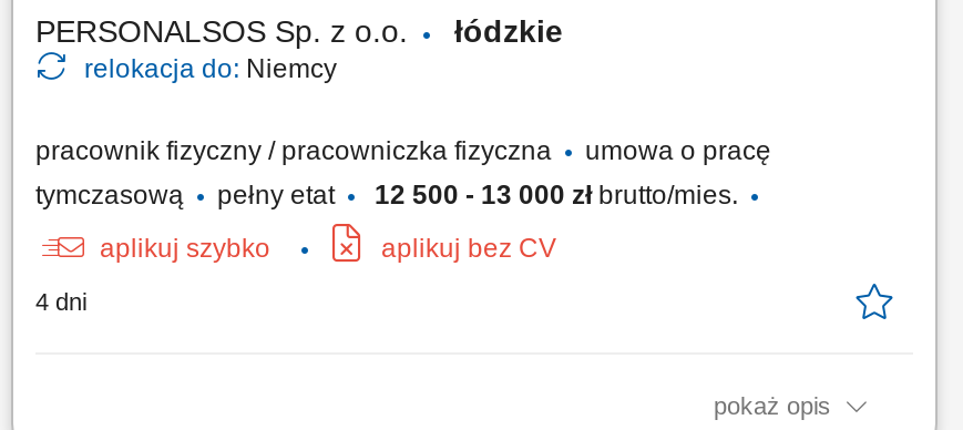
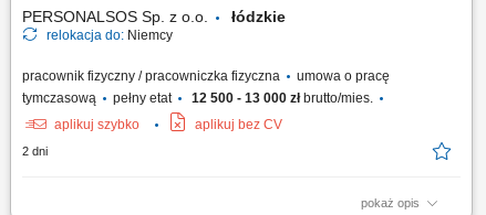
[35,288,86,315] 4 dni -> [22,144,48,158] 2 dni

